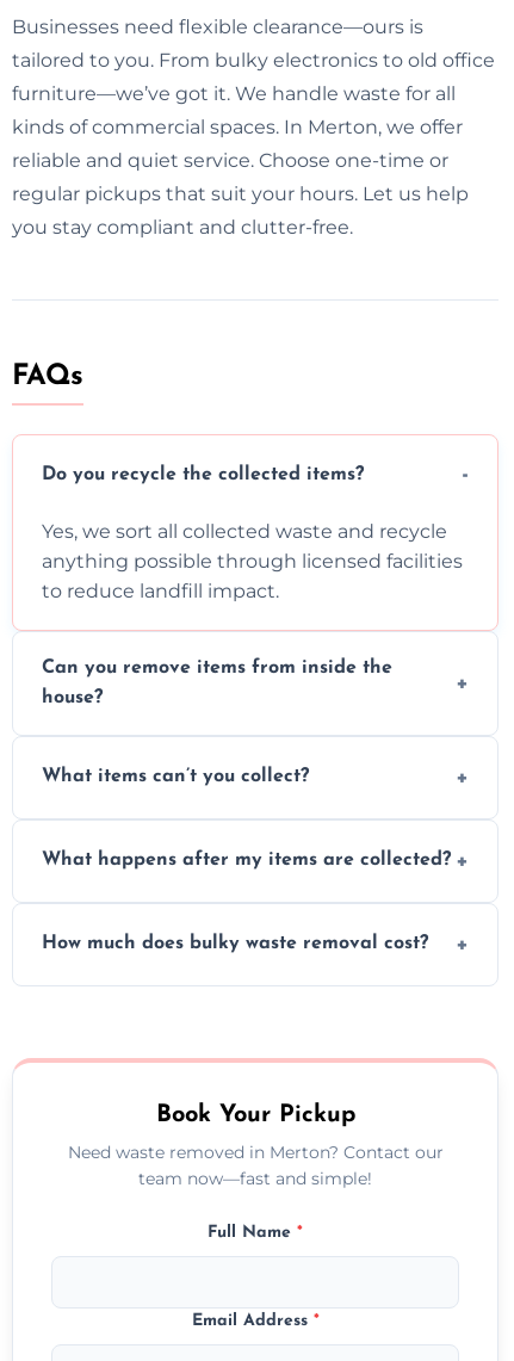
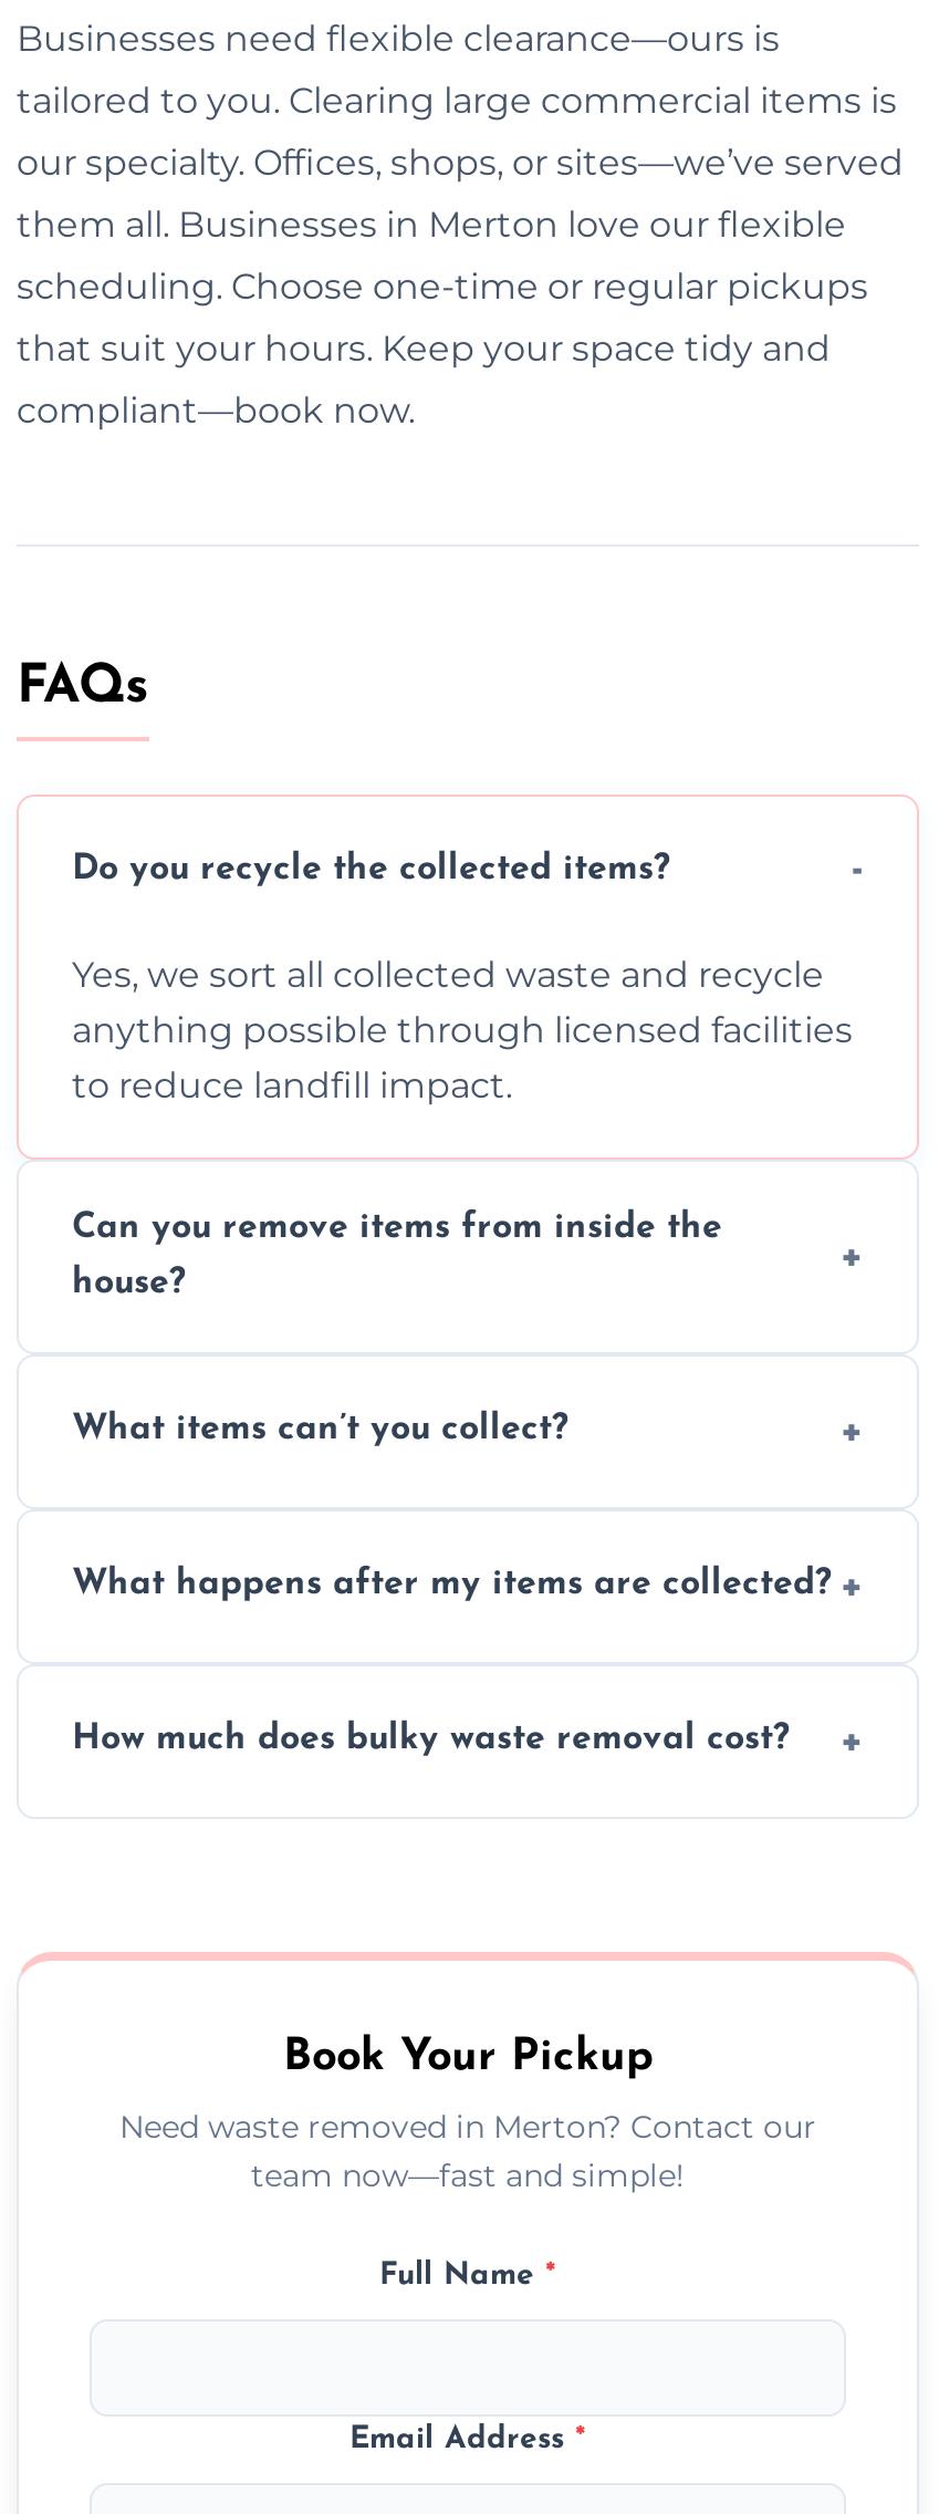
[12,49,495,71] tailored to you. From bulky electronics to old office -> [17,79,897,121] tailored to you. Clearing large commercial items is
[12,82,456,105] furniture—we’ve got it. We handle waste for all -> [17,141,904,183] our specialty. Offices, shops, or sites—we’ve served
[12,115,463,138] kinds of commercial spaces. In Merton, we offer -> [17,203,846,245] them all. Businesses in Merton love our flexible
[12,149,448,171] reliable and quiet service. Choose one-time or -> [17,265,868,307] scheduling. Choose one-time or regular pickups
[12,182,469,205] regular pickups that suit your hours. Let us help -> [17,327,831,369] that suit your hours. Keep your space tidy and
[12,216,353,238] you stay compliant and clutter-free. -> [17,389,415,431] compliant—book now.

